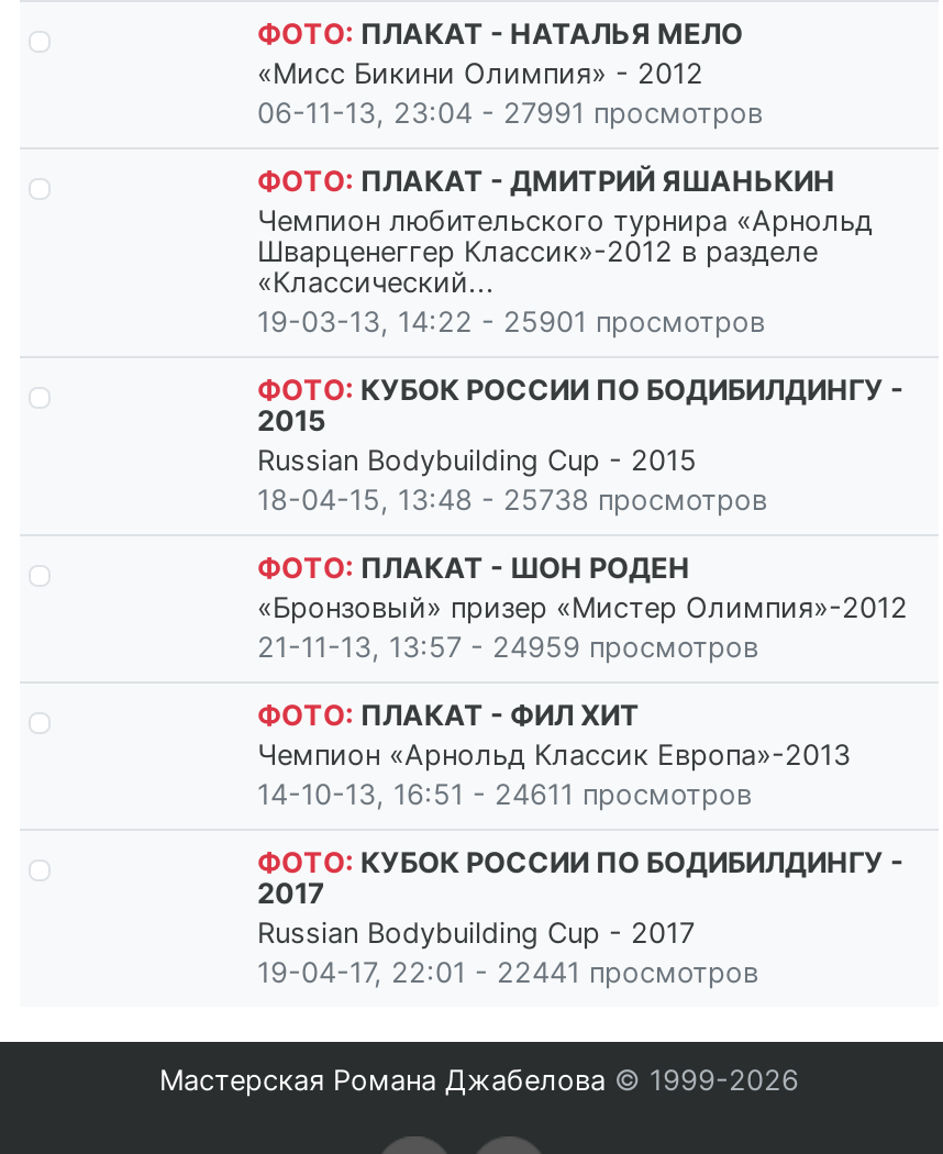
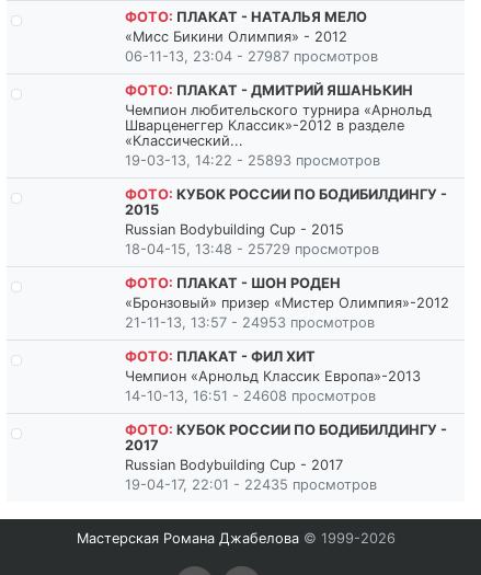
[257,96,763,129] 06-11-13, 23:04 - 27991 просмотров -> [125,48,378,65] 06-11-13, 23:04 - 27987 просмотров
[257,305,765,338] 19-03-13, 14:22 - 25901 просмотров -> [125,152,380,169] 19-03-13, 14:22 - 25893 просмотров
[257,483,767,516] 18-04-15, 13:48 - 25738 просмотров -> [125,241,379,257] 18-04-15, 13:48 - 25729 просмотров
[257,631,758,664] 21-11-13, 13:57 - 24959 просмотров -> [125,314,375,331] 21-11-13, 13:57 - 24953 просмотров
[257,778,752,811] 14-10-13, 16:51 - 24611 просмотров -> [125,388,376,404] 14-10-13, 16:51 - 24608 просмотров
[257,956,758,989] 19-04-17, 22:01 - 22441 просмотров -> [125,476,377,493] 19-04-17, 22:01 - 22435 просмотров

